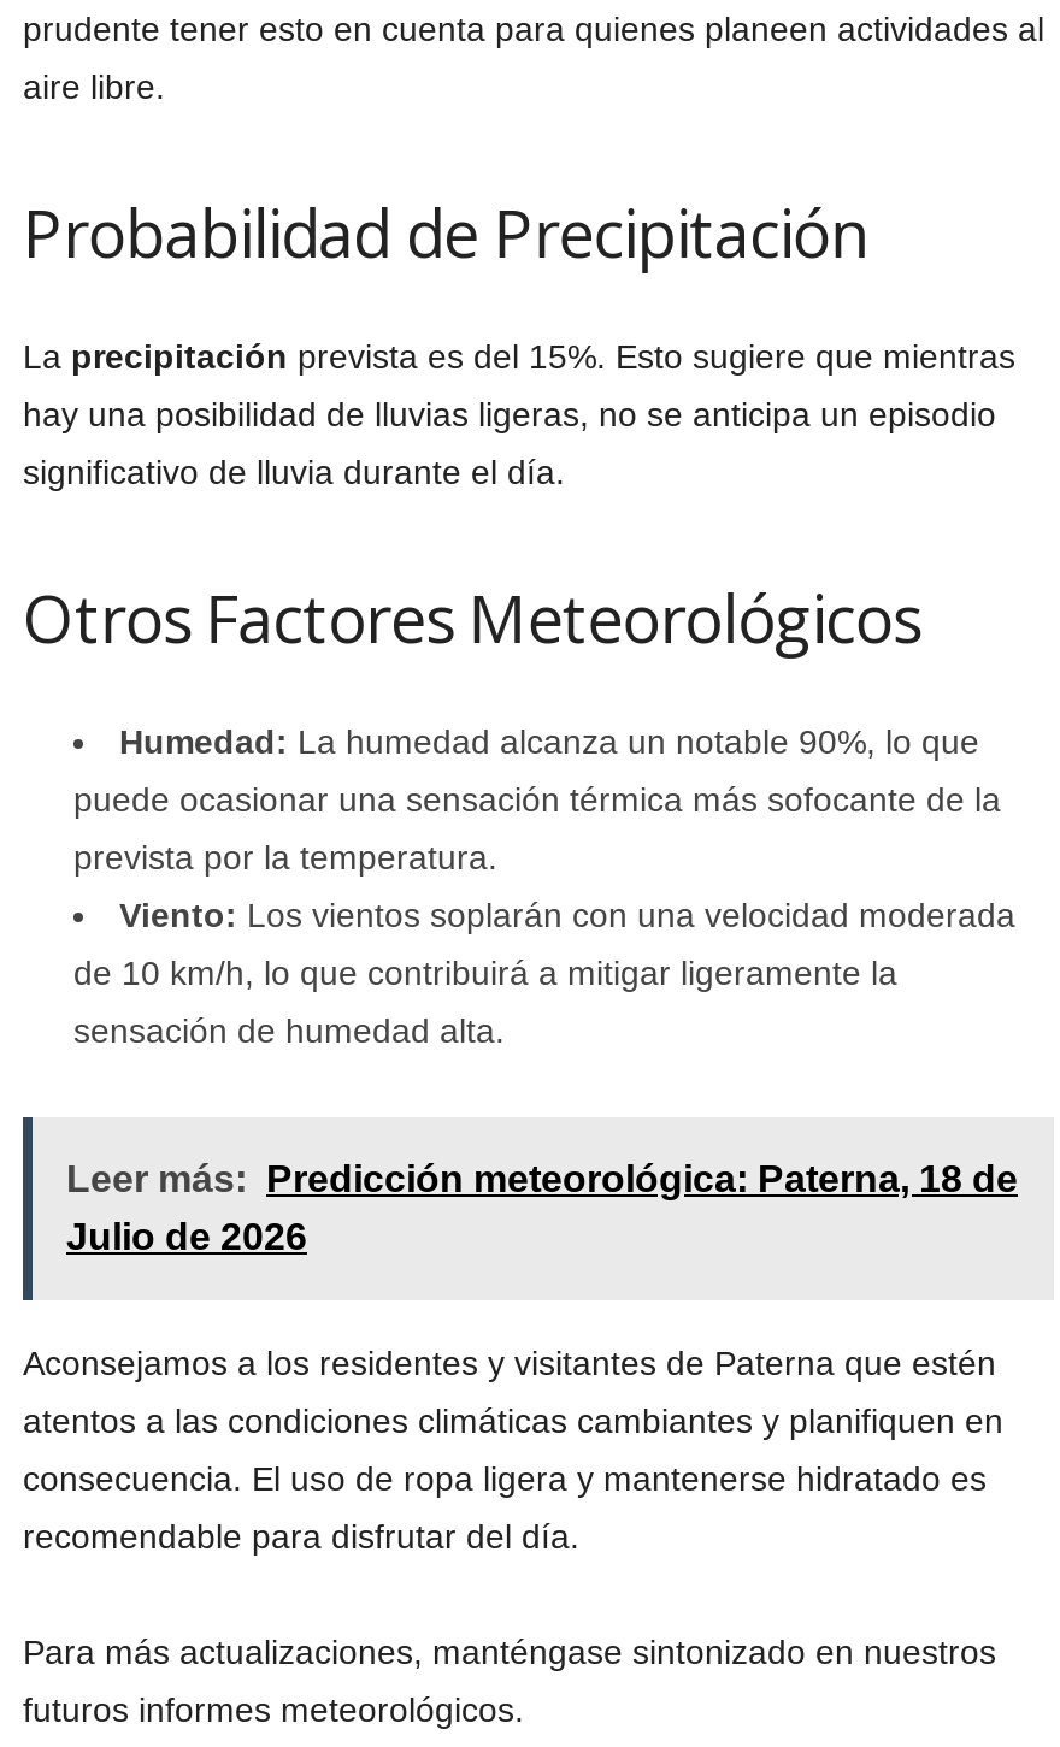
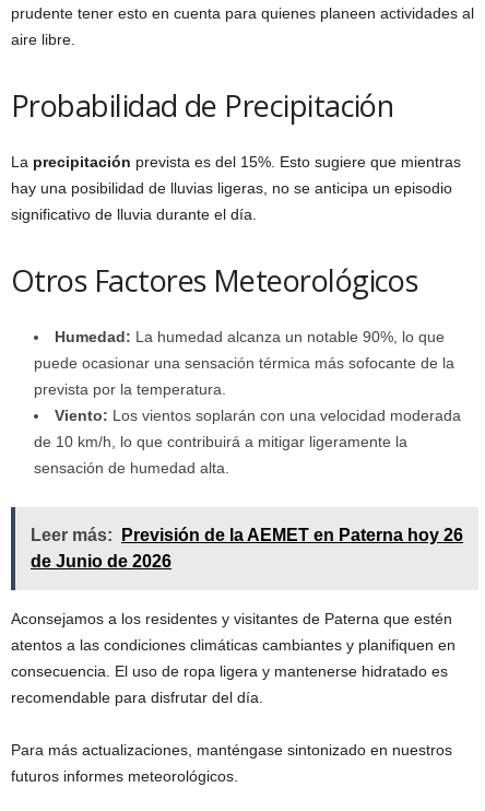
[66,1159,1018,1258] Leer más: Predicción meteorológica: Paterna, 18 de | Julio de 2026 -> [31,526,463,571] Leer más: Previsión de la AEMET en Paterna hoy 26 | de Junio de 2026

